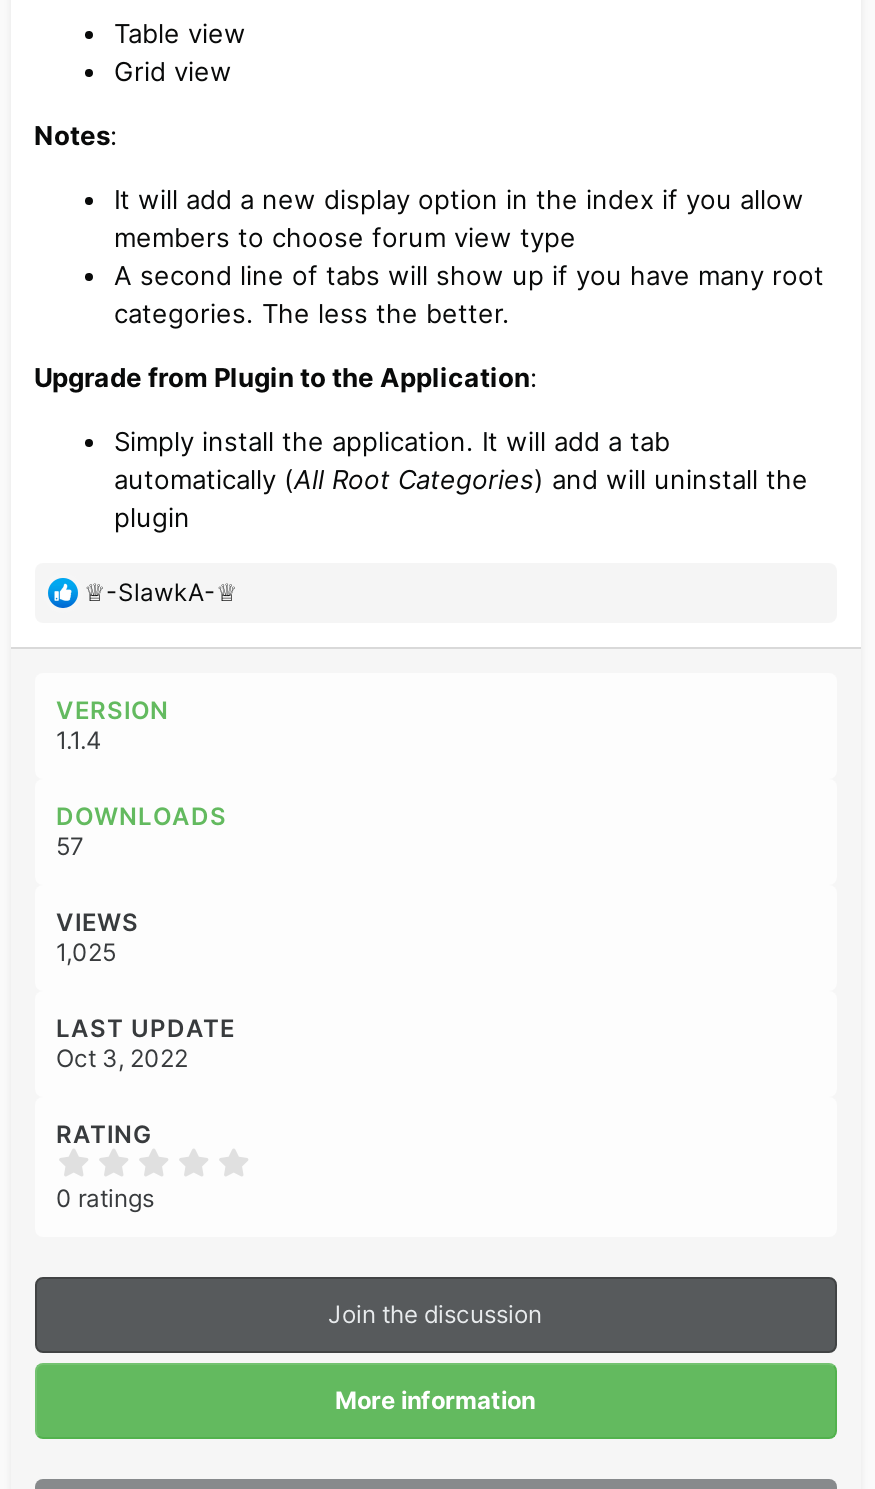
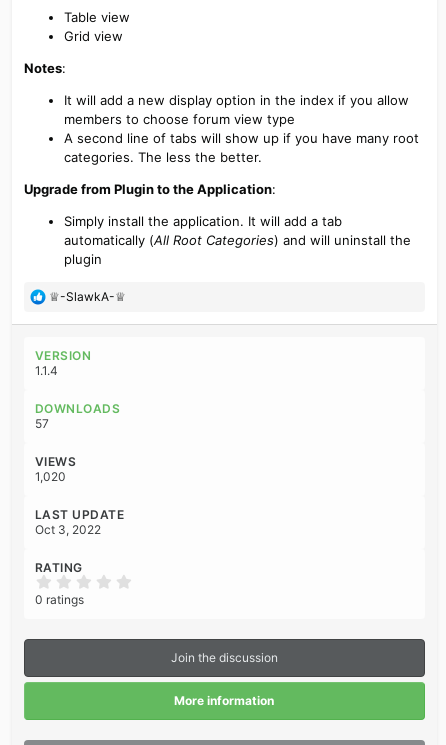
[56,937,116,967] 1,025 -> [34,469,65,484] 1,020

